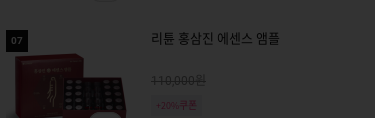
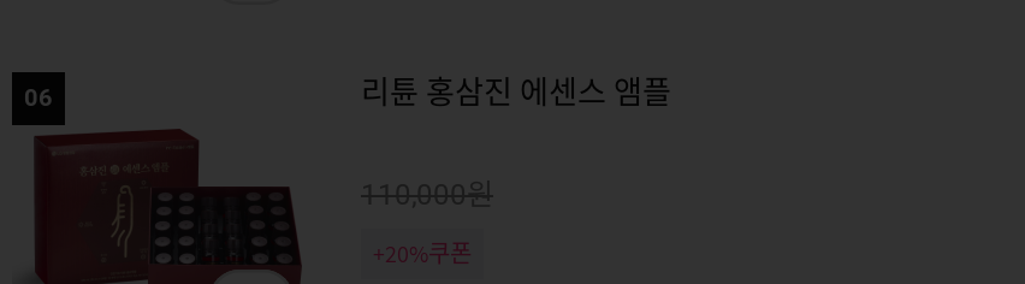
[11,35,23,46] 07 -> [24,84,53,111] 06

